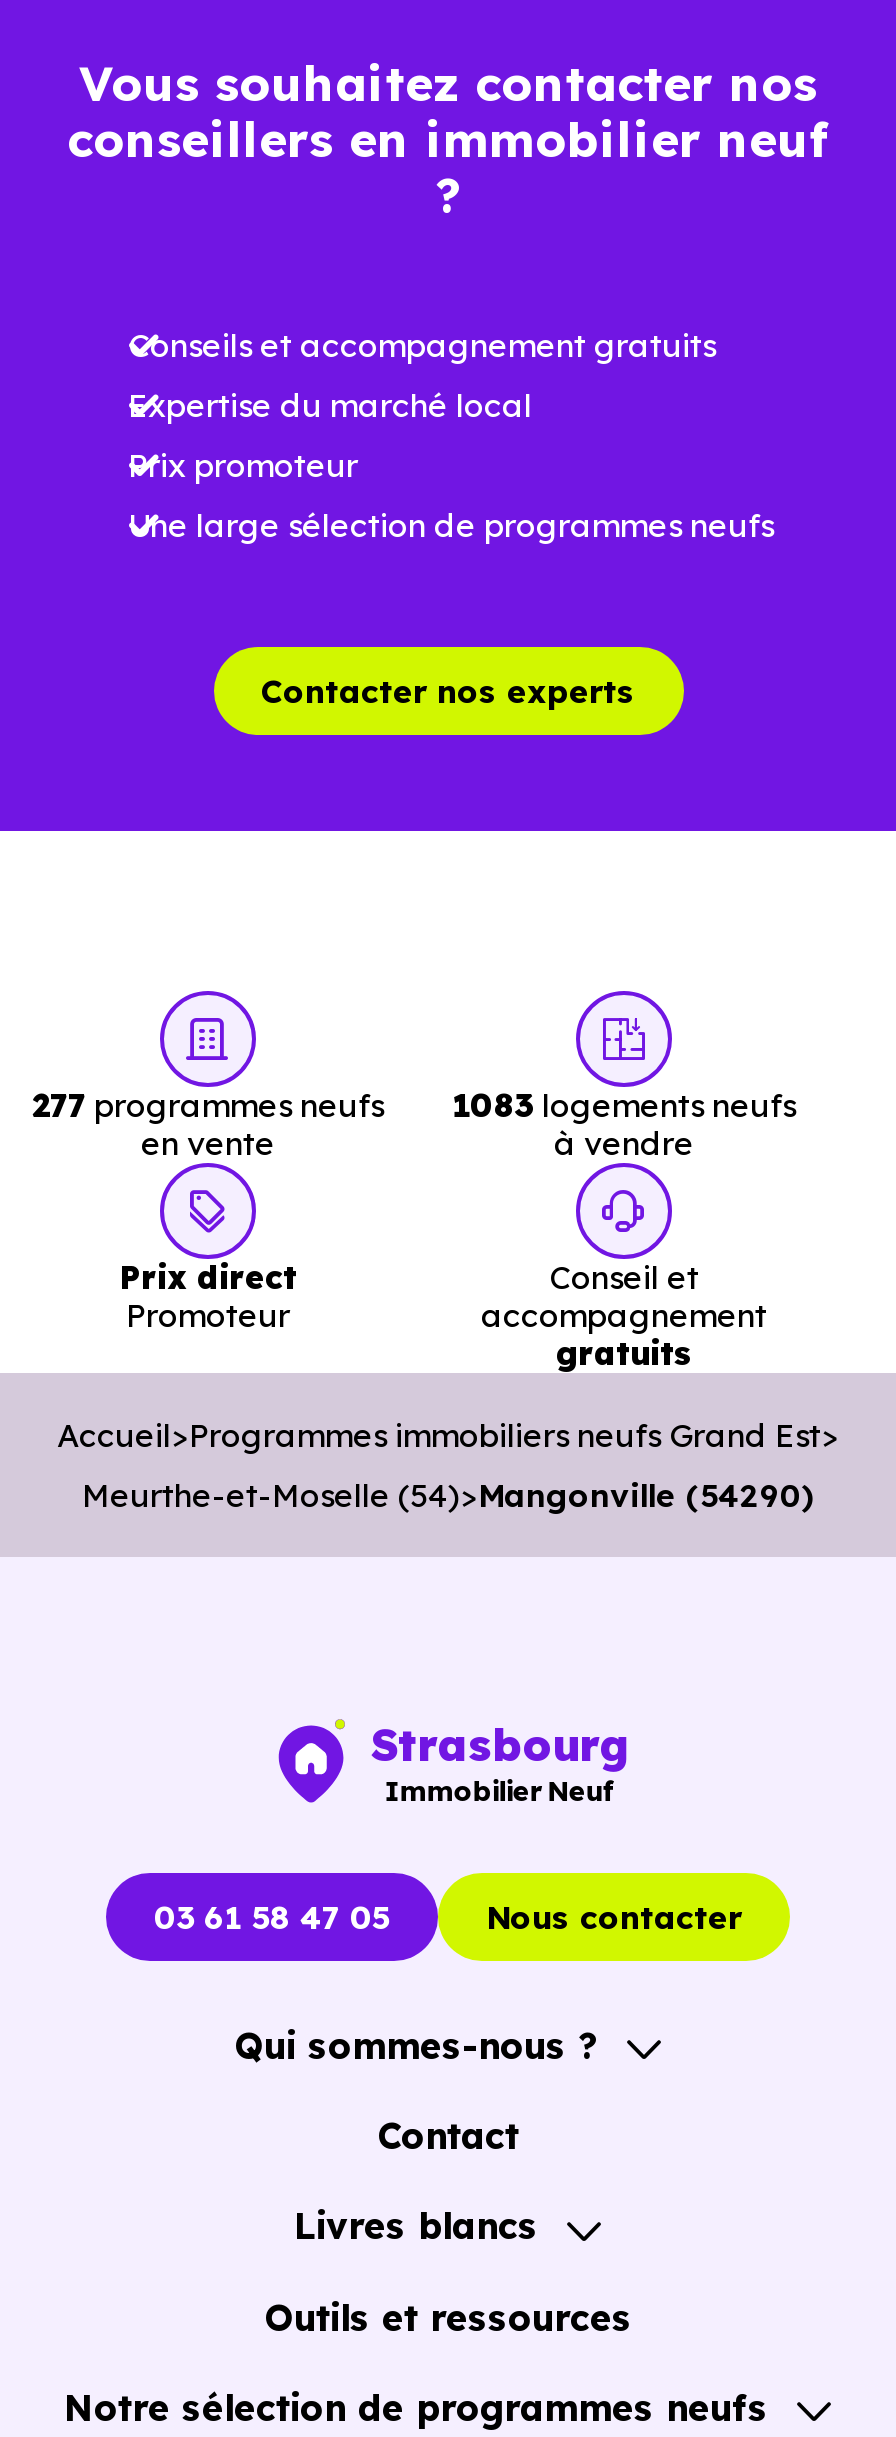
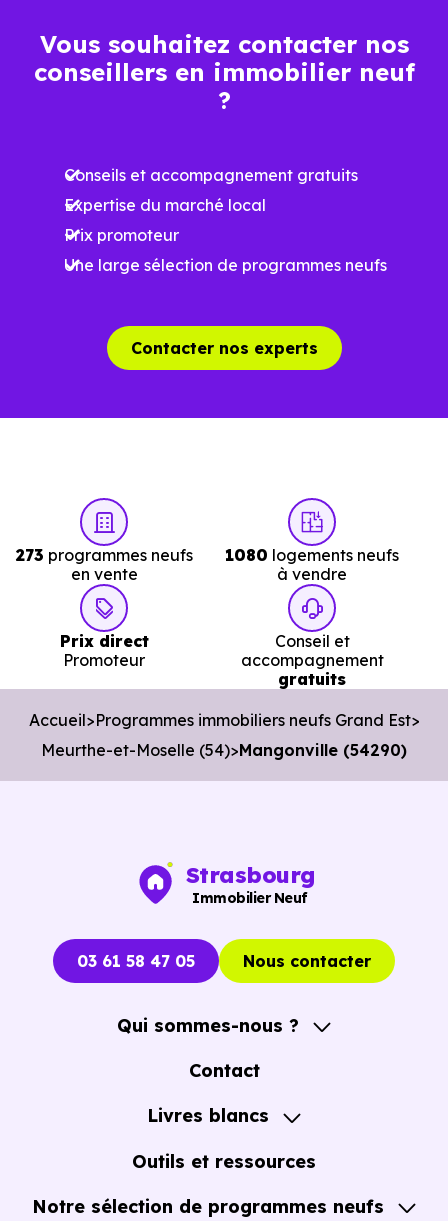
[32,1085,384,1125] 277 programmes neufs -> [15,545,192,565] 273 programmes neufs
[452,1085,796,1125] 1083 logements neufs -> [225,545,399,565] 1080 logements neufs

